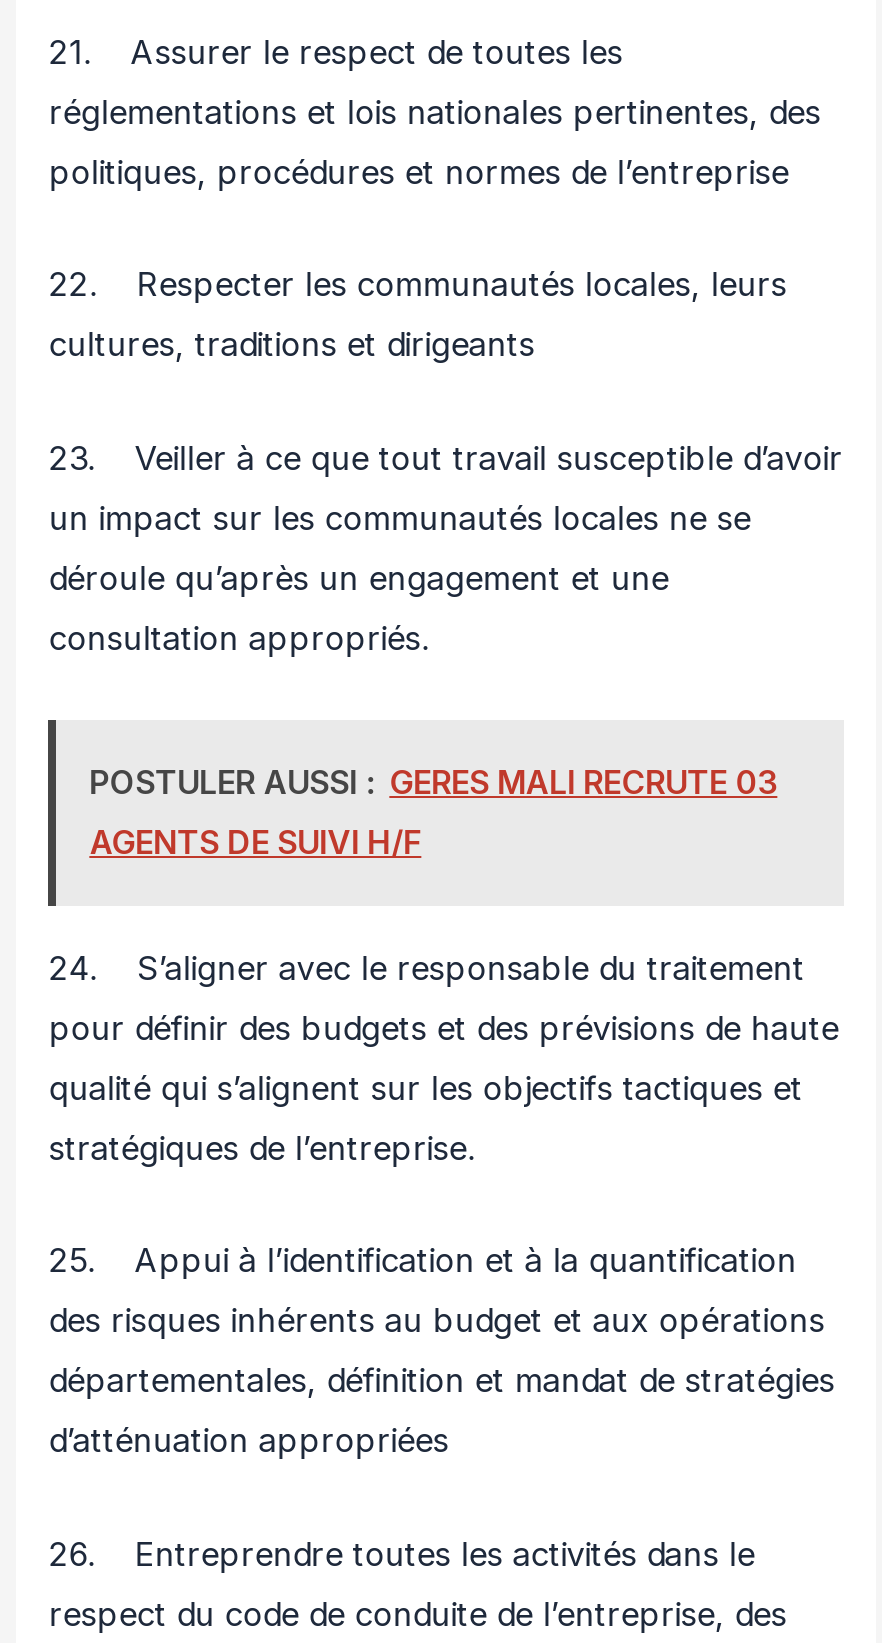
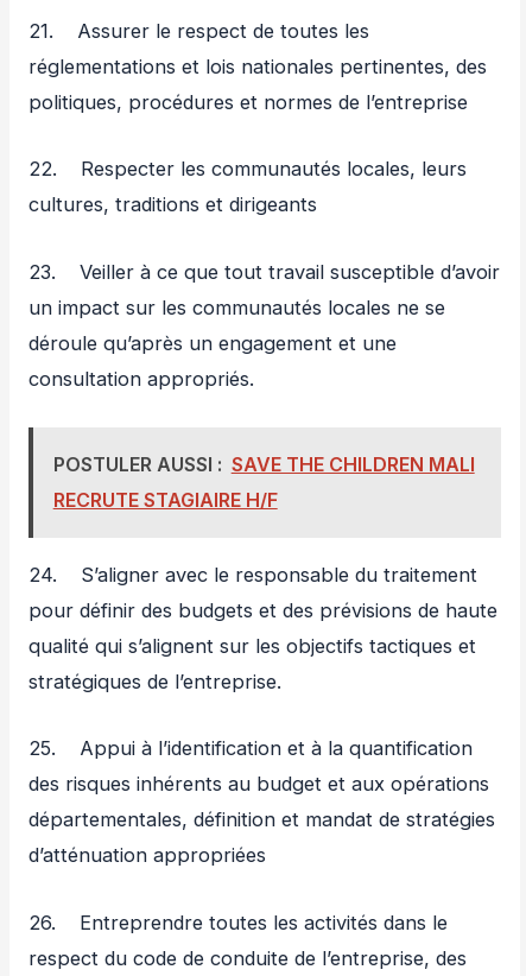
[89,762,777,802] POSTULER AUSSI : GERES MALI RECRUTE 03 -> [53,453,475,476] POSTULER AUSSI : SAVE THE CHILDREN MALI
[89,822,421,862] AGENTS DE SUIVI H/F -> [53,488,277,512] RECRUTE STAGIAIRE H/F

